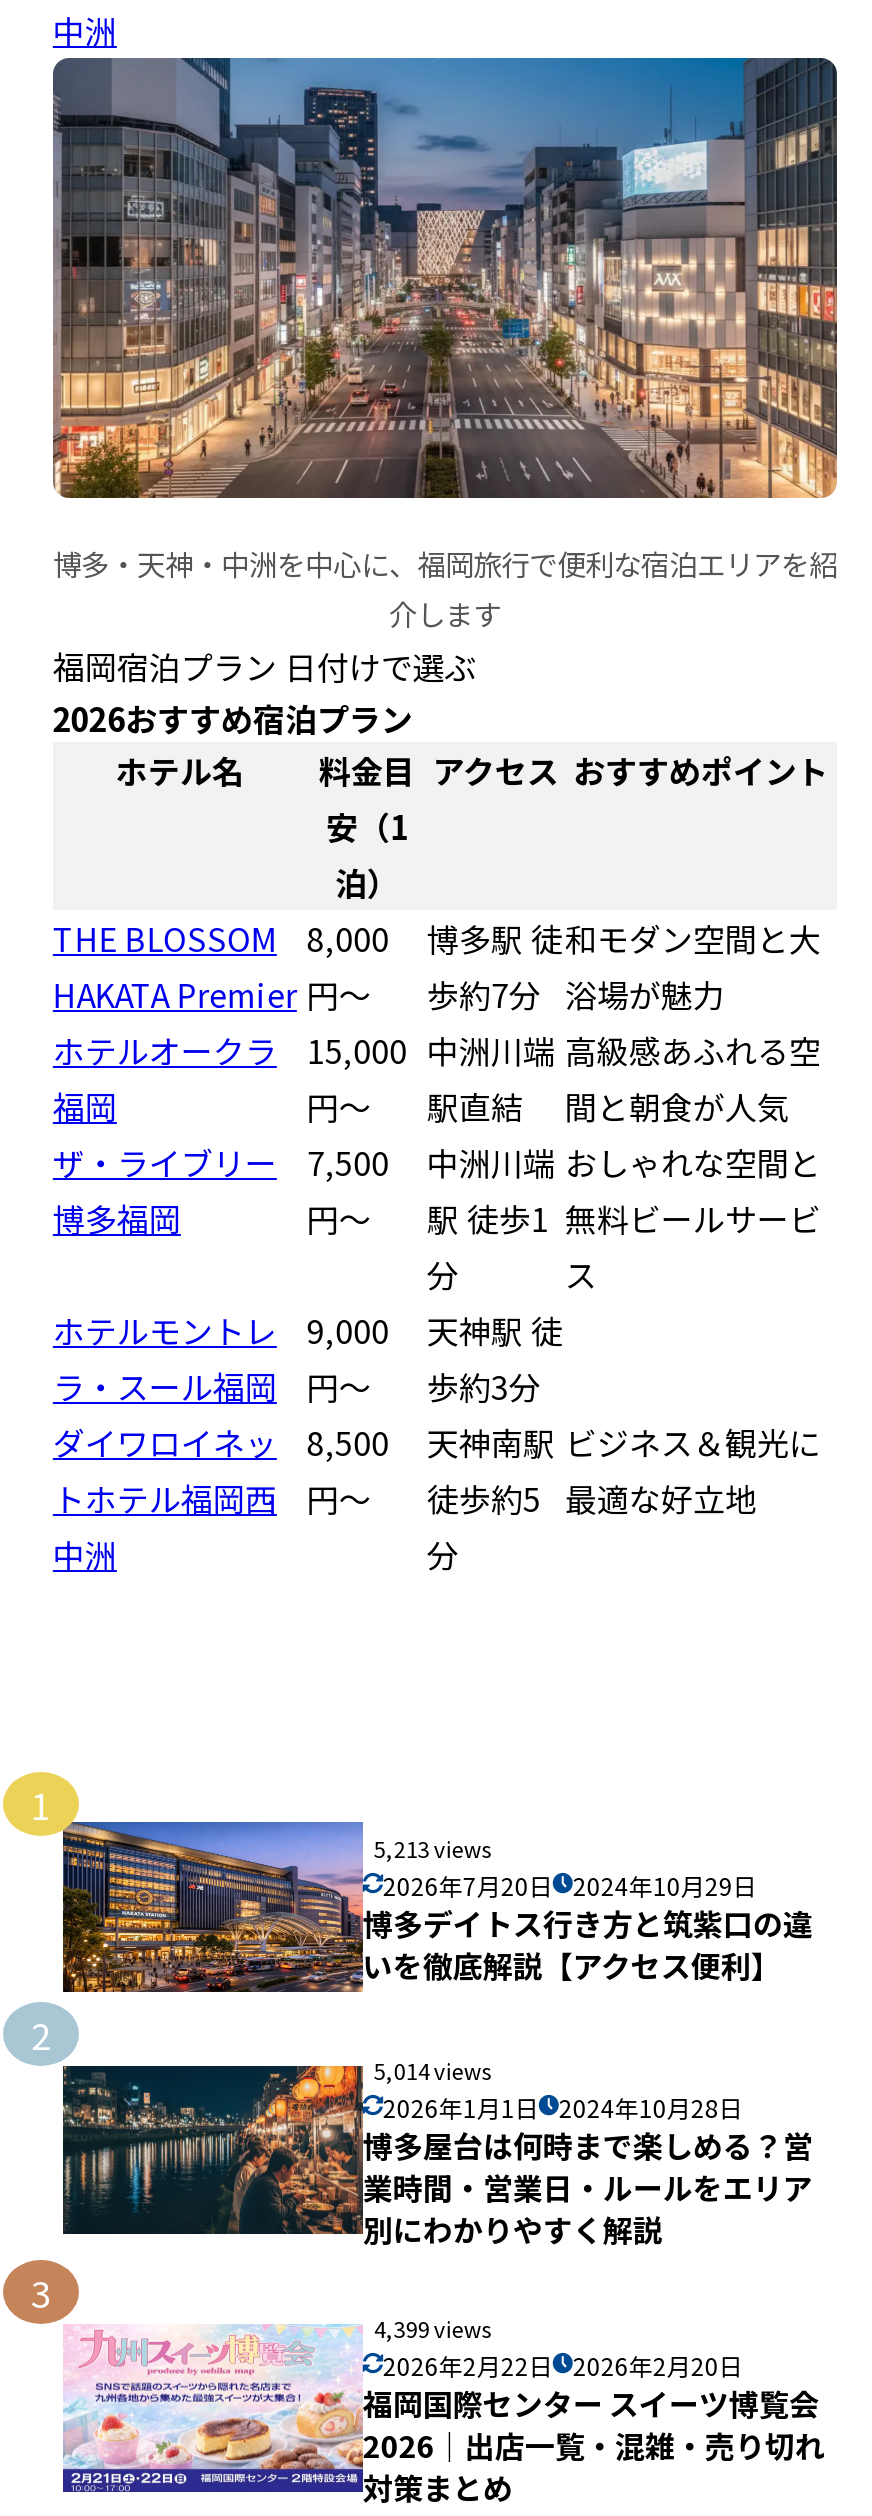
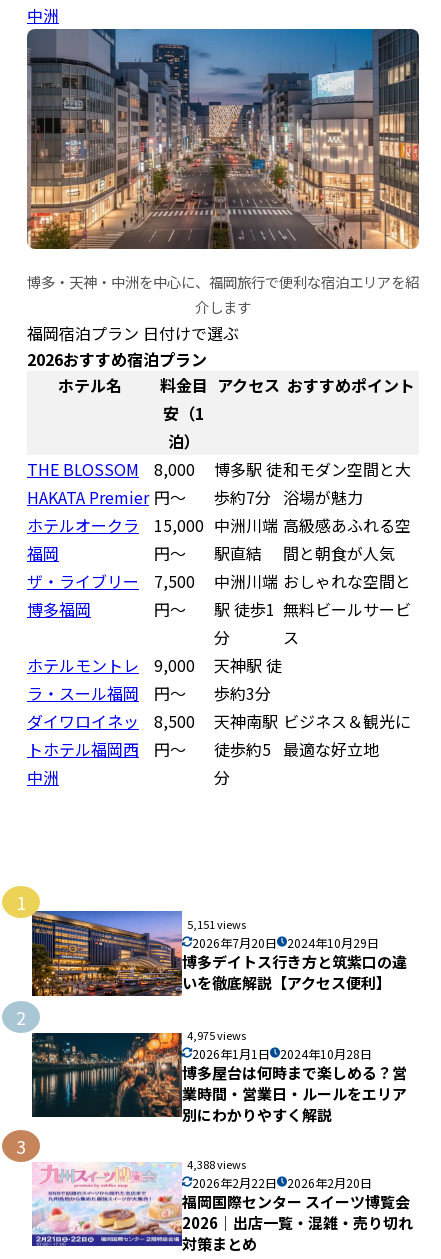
[374,1831,492,1863] 5,213 views -> [187,916,246,932] 5,151 views
[374,2054,492,2086] 5,014 views -> [187,1027,246,1043] 4,975 views
[374,2312,492,2344] 4,399 views -> [187,1156,246,1172] 4,388 views

